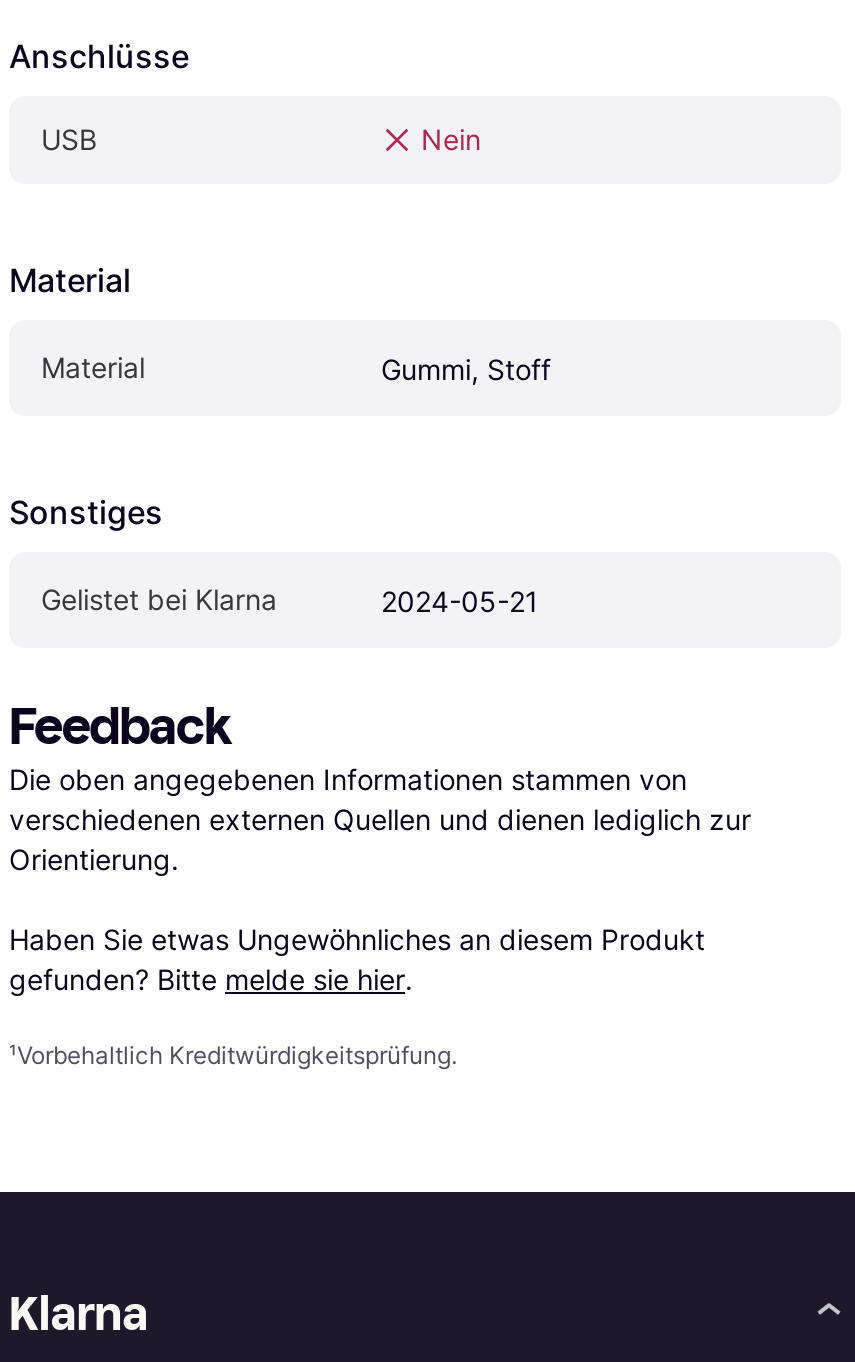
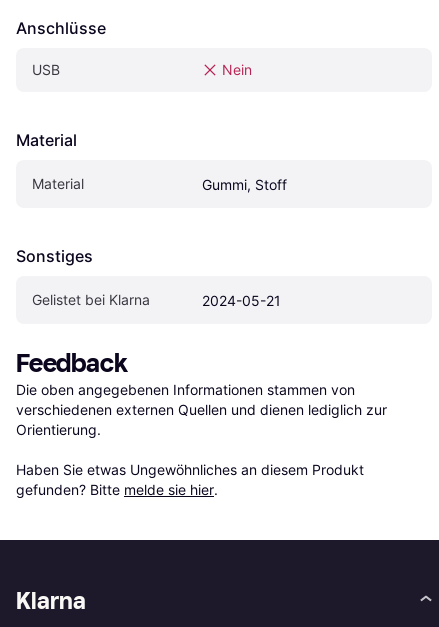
[9,1040,457,1070] ¹Vorbehaltlich Kreditwürdigkeitsprüfung. -> none

